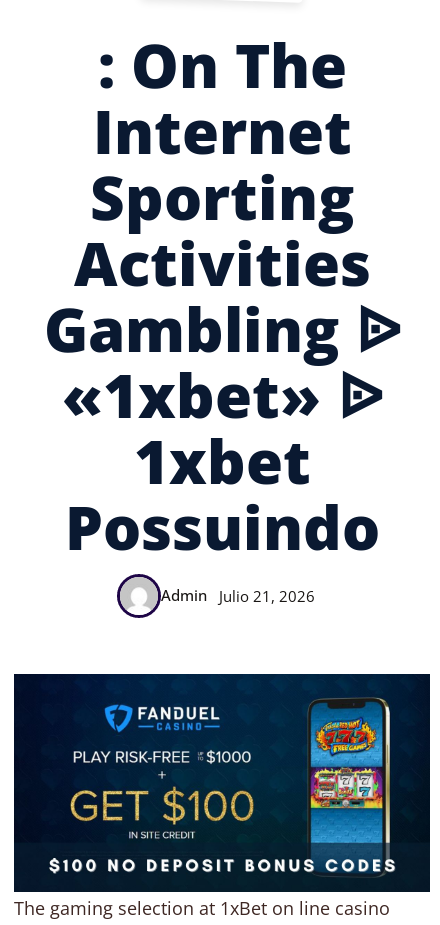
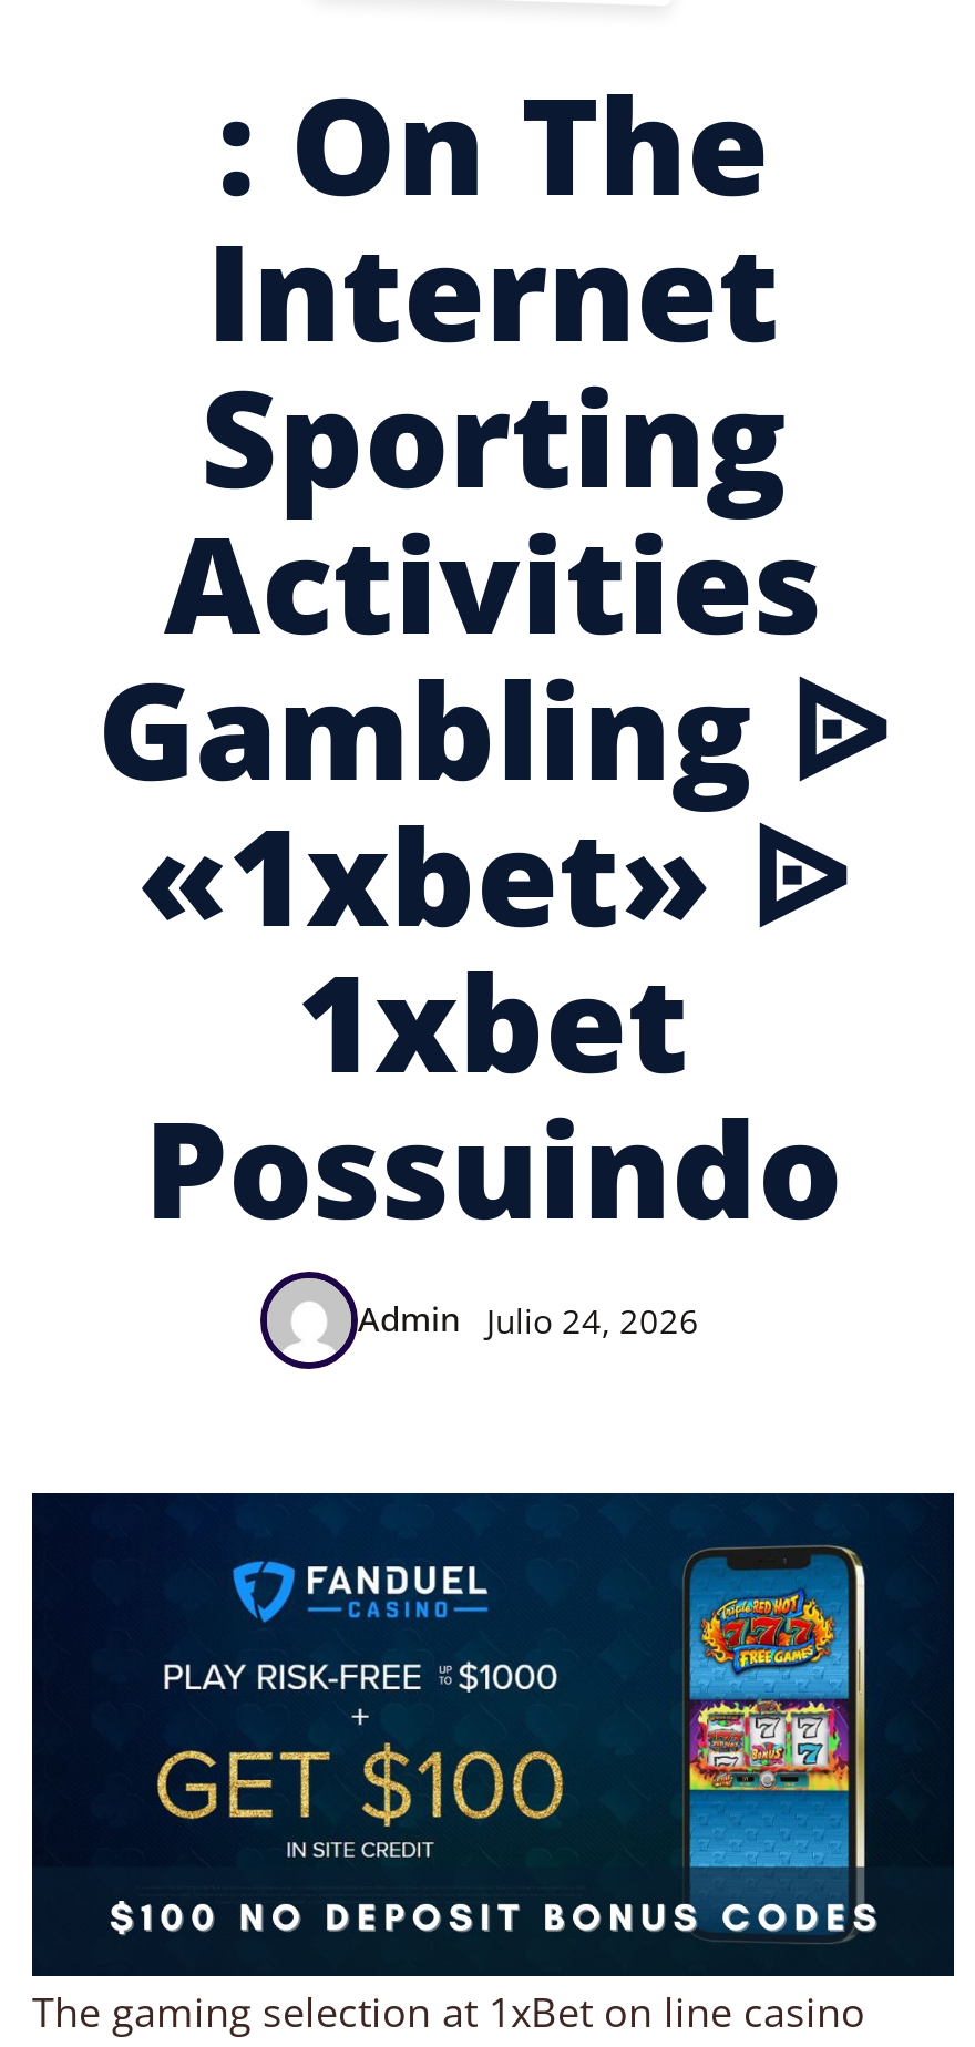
[161,585,315,606] Admin Julio 21, 2026 -> [358,1297,699,1342] Admin Julio 24, 2026

